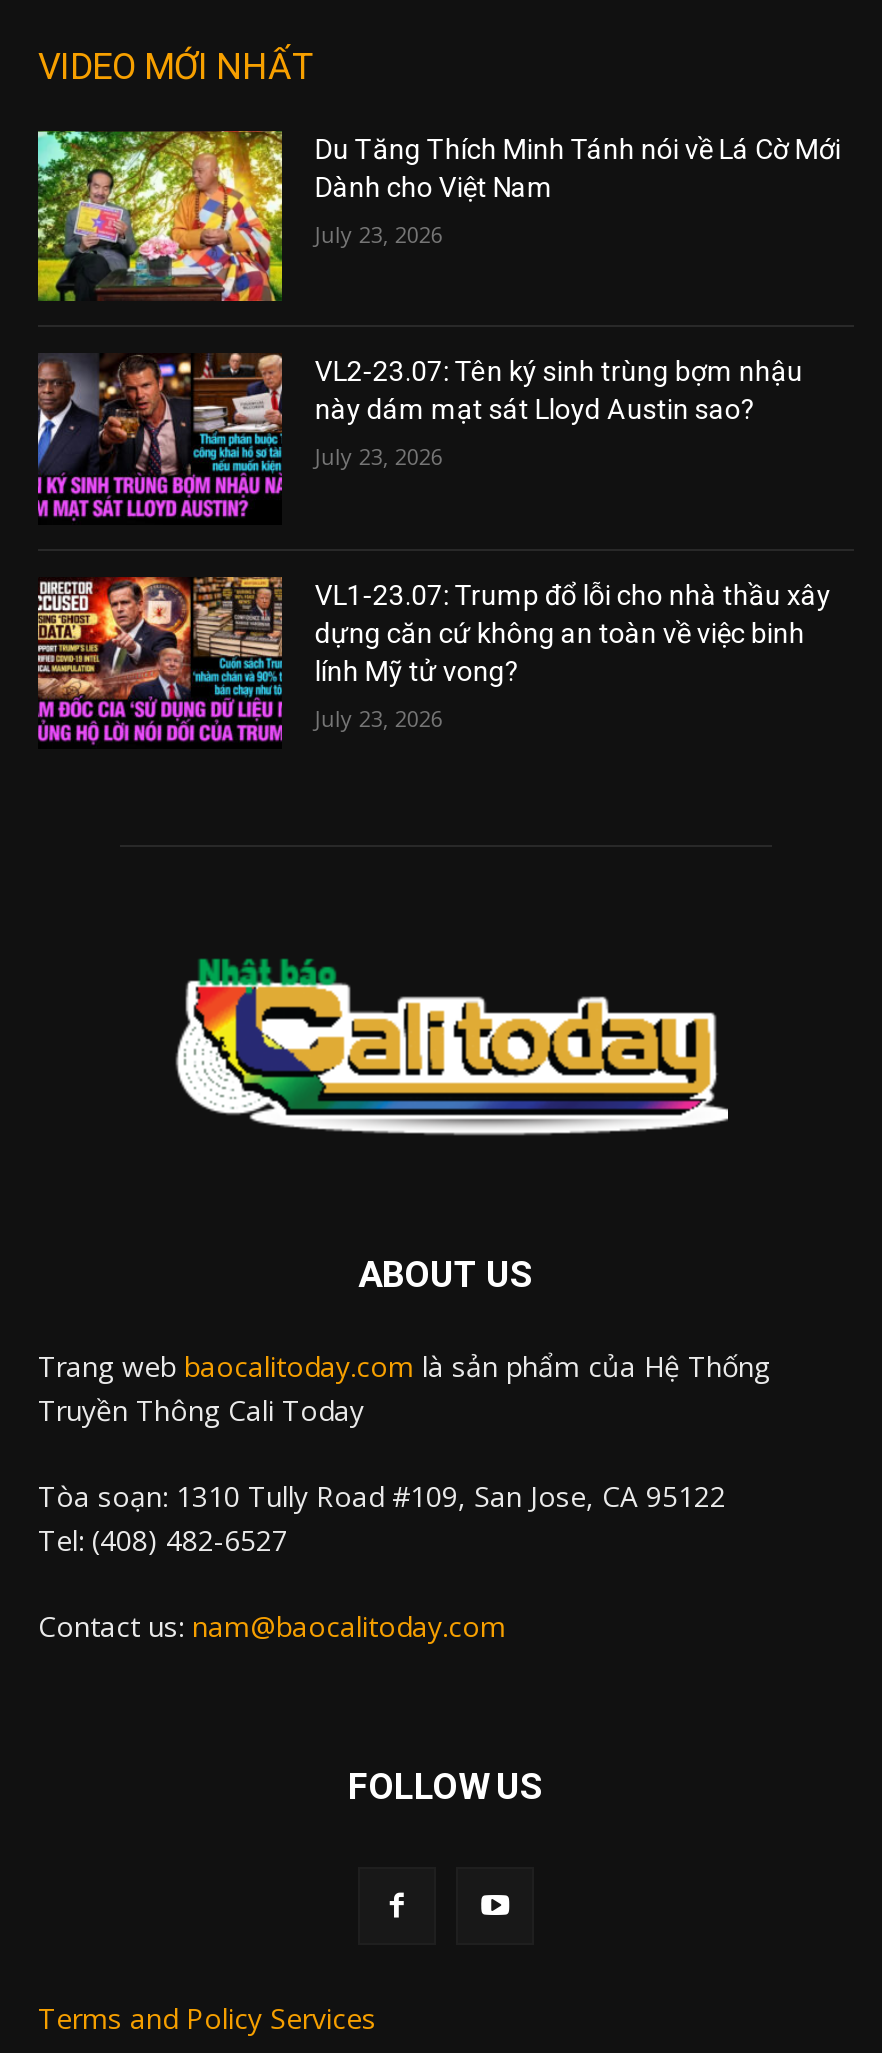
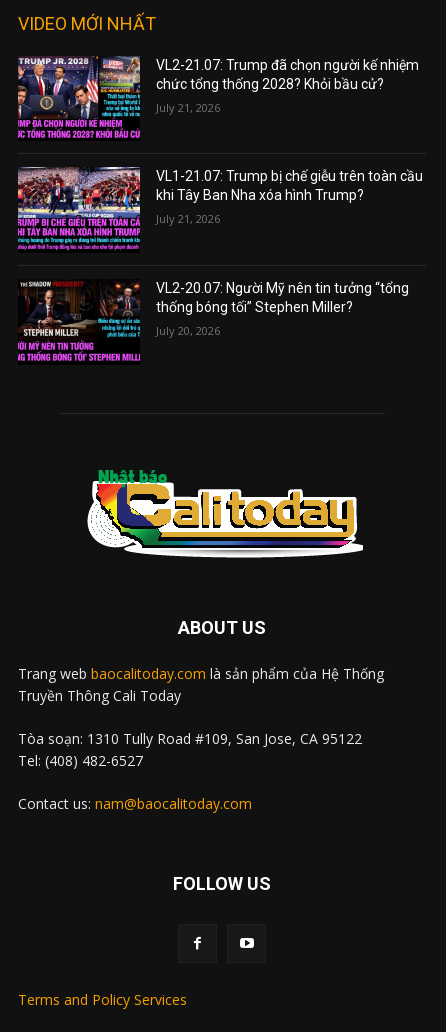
[36,129,841,303] [image] | Du Tăng Thích Minh Tánh nói về Lá Cờ Mới | Dành cho Việt Nam -> [17,56,419,141] [image] | VL2-21.07: Trump đã chọn người kế nhiệm | chức tổng thống 2028? Khỏi bầu cử?
[315,218,443,248] July 23, 2026 -> [156,100,220,115] July 21, 2026
[36,351,803,517] [image] | VL2-23.07: Tên ký sinh trùng bợm nhậu | này dám mạt sát Lloyd Austin sao? -> [17,166,423,250] [image] | VL1-21.07: Trump bị chế giễu trên toàn cầu | khi Tây Ban Nha xóa hình Trump?
[315,442,443,472] July 23, 2026 -> [156,211,220,226] July 21, 2026
[36,575,831,741] [image] | VL1-23.07: Trump đổ lỗi cho nhà thầu xây | dựng căn cứ không an toàn về việc binh | lính Mỹ tử vong? -> [18,279,409,360] [image] | VL2-20.07: Người Mỹ nên tin tưởng “tổng | thống bóng tối” Stephen Miller?
[315,703,443,733] July 23, 2026 -> [156,323,220,338] July 20, 2026

